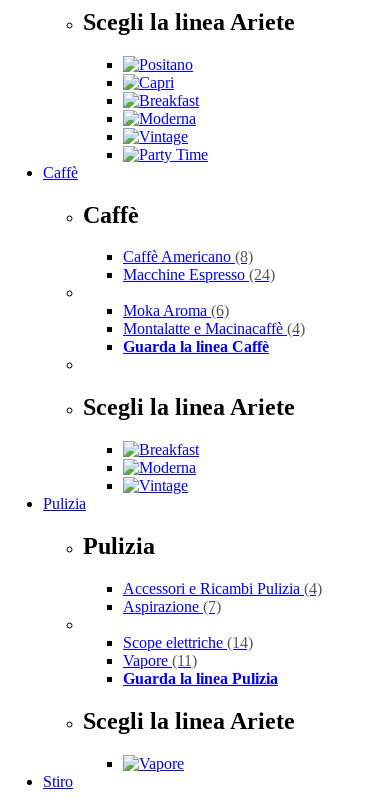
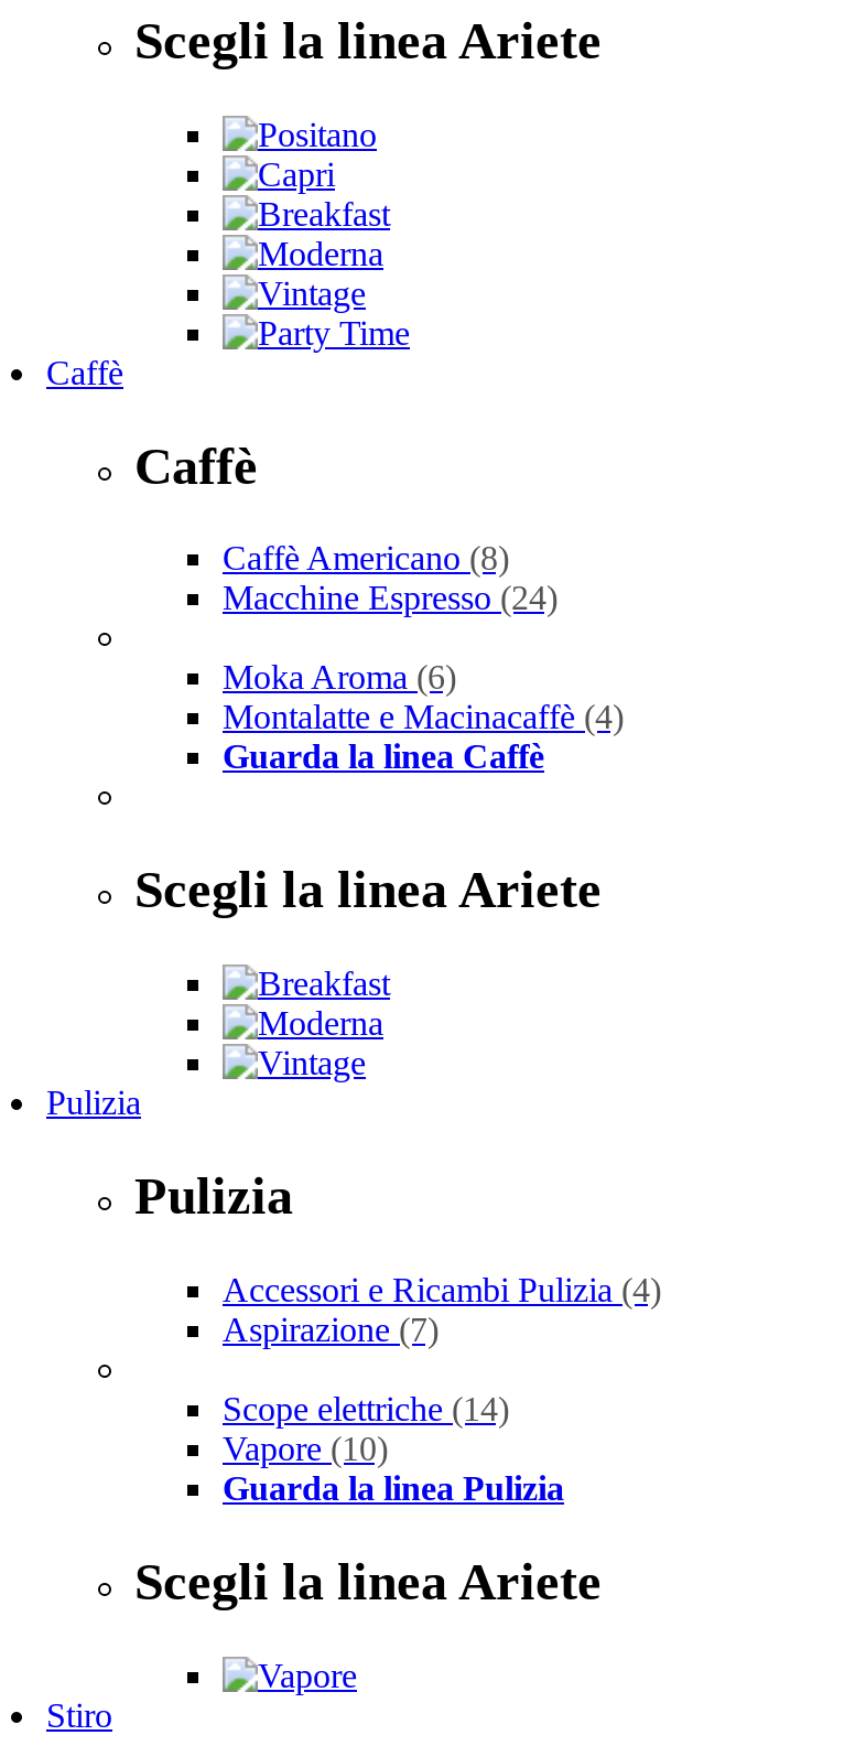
[123,652,197,669] Vapore (11) -> [223,1430,388,1467] Vapore (10)

